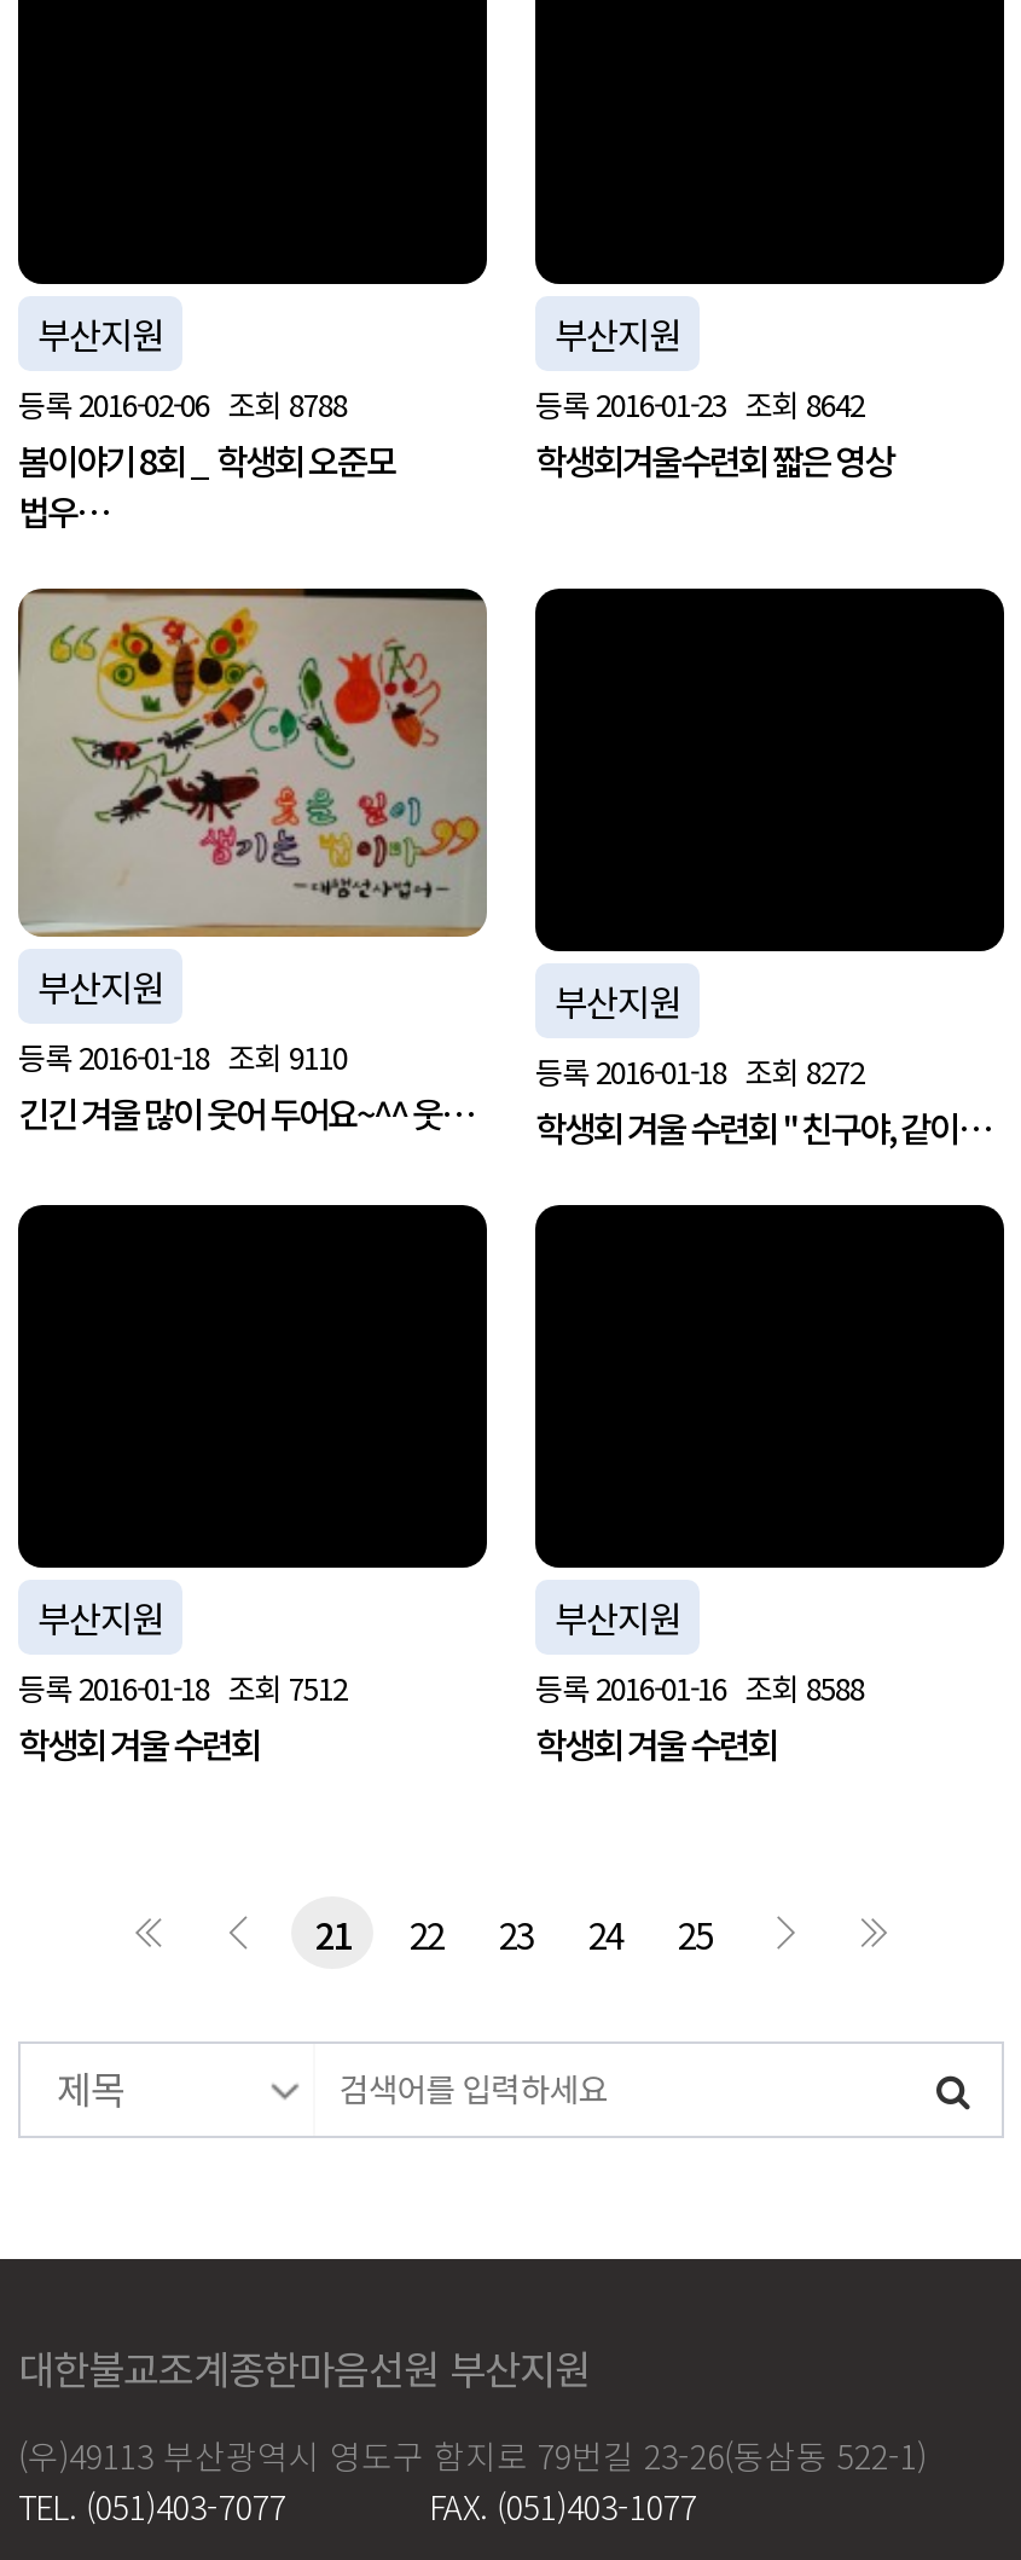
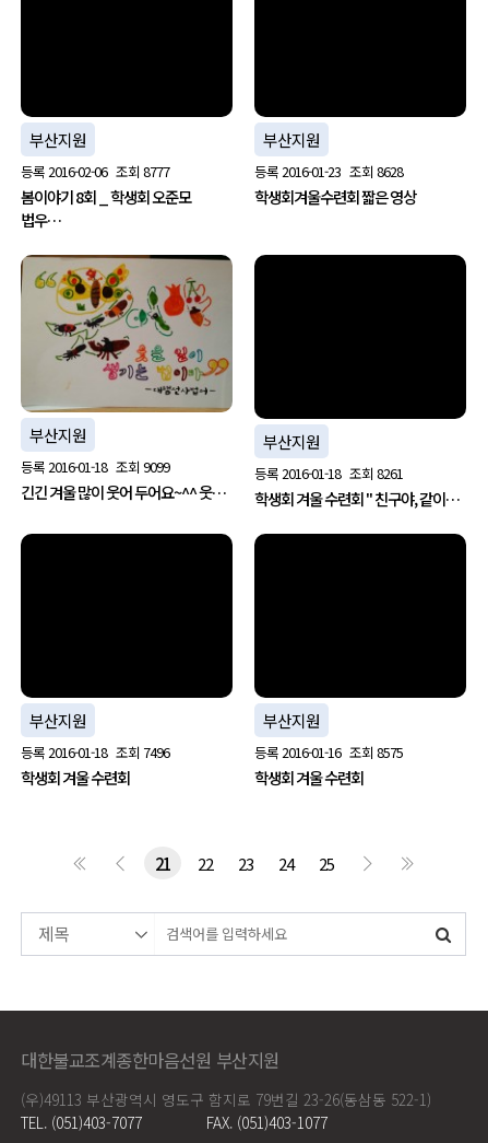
[18,381,347,427] 등록 2016-02-06 조회 8788 -> [21,161,169,182] 등록 2016-02-06 조회 8777
[535,381,864,427] 등록 2016-01-23 조회 8642 -> [254,161,403,182] 등록 2016-01-23 조회 8628
[18,1034,347,1080] 등록 2016-01-18 조회 9110 -> [21,456,169,477] 등록 2016-01-18 조회 9099
[535,1048,864,1094] 등록 2016-01-18 조회 8272 -> [254,463,403,484] 등록 2016-01-18 조회 8261
[18,1665,347,1711] 등록 2016-01-18 조회 7512 -> [21,742,169,762] 등록 2016-01-18 조회 7496
[535,1665,864,1711] 등록 2016-01-16 조회 8588 -> [254,742,403,762] 등록 2016-01-16 조회 8575

